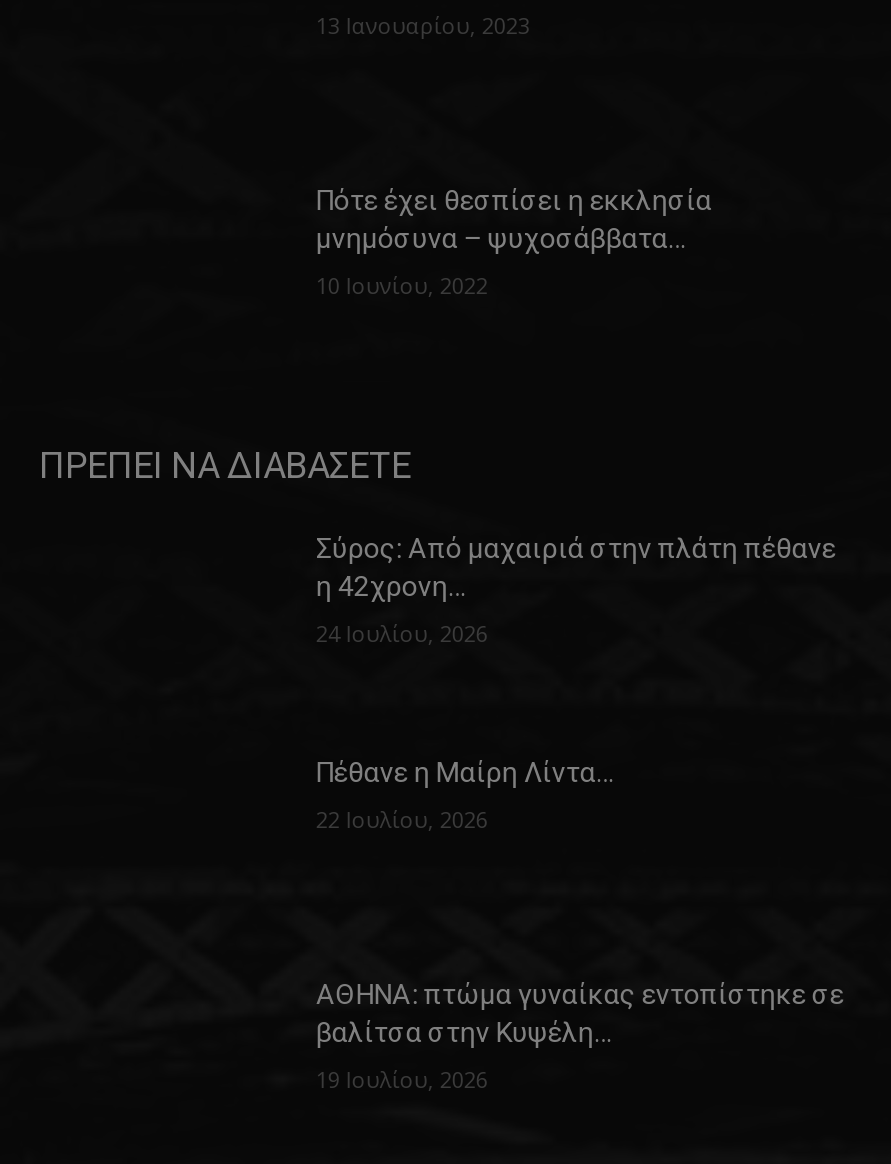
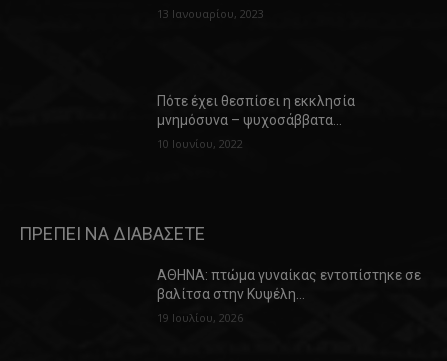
[316,532,836,648] Σύρος: Από μαχαιριά στην πλάτη πέθανε | η 42χρονη… | 24 Ιουλίου, 2026 -> none
[316,756,614,834] Πέθανε η Μαίρη Λίντα… | 22 Ιουλίου, 2026 -> none

